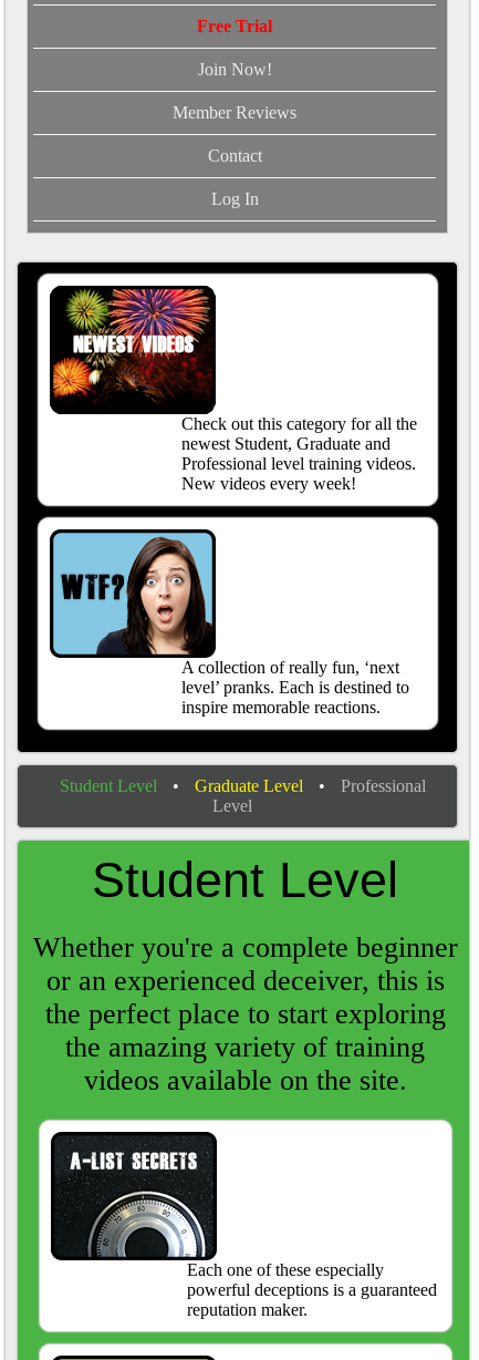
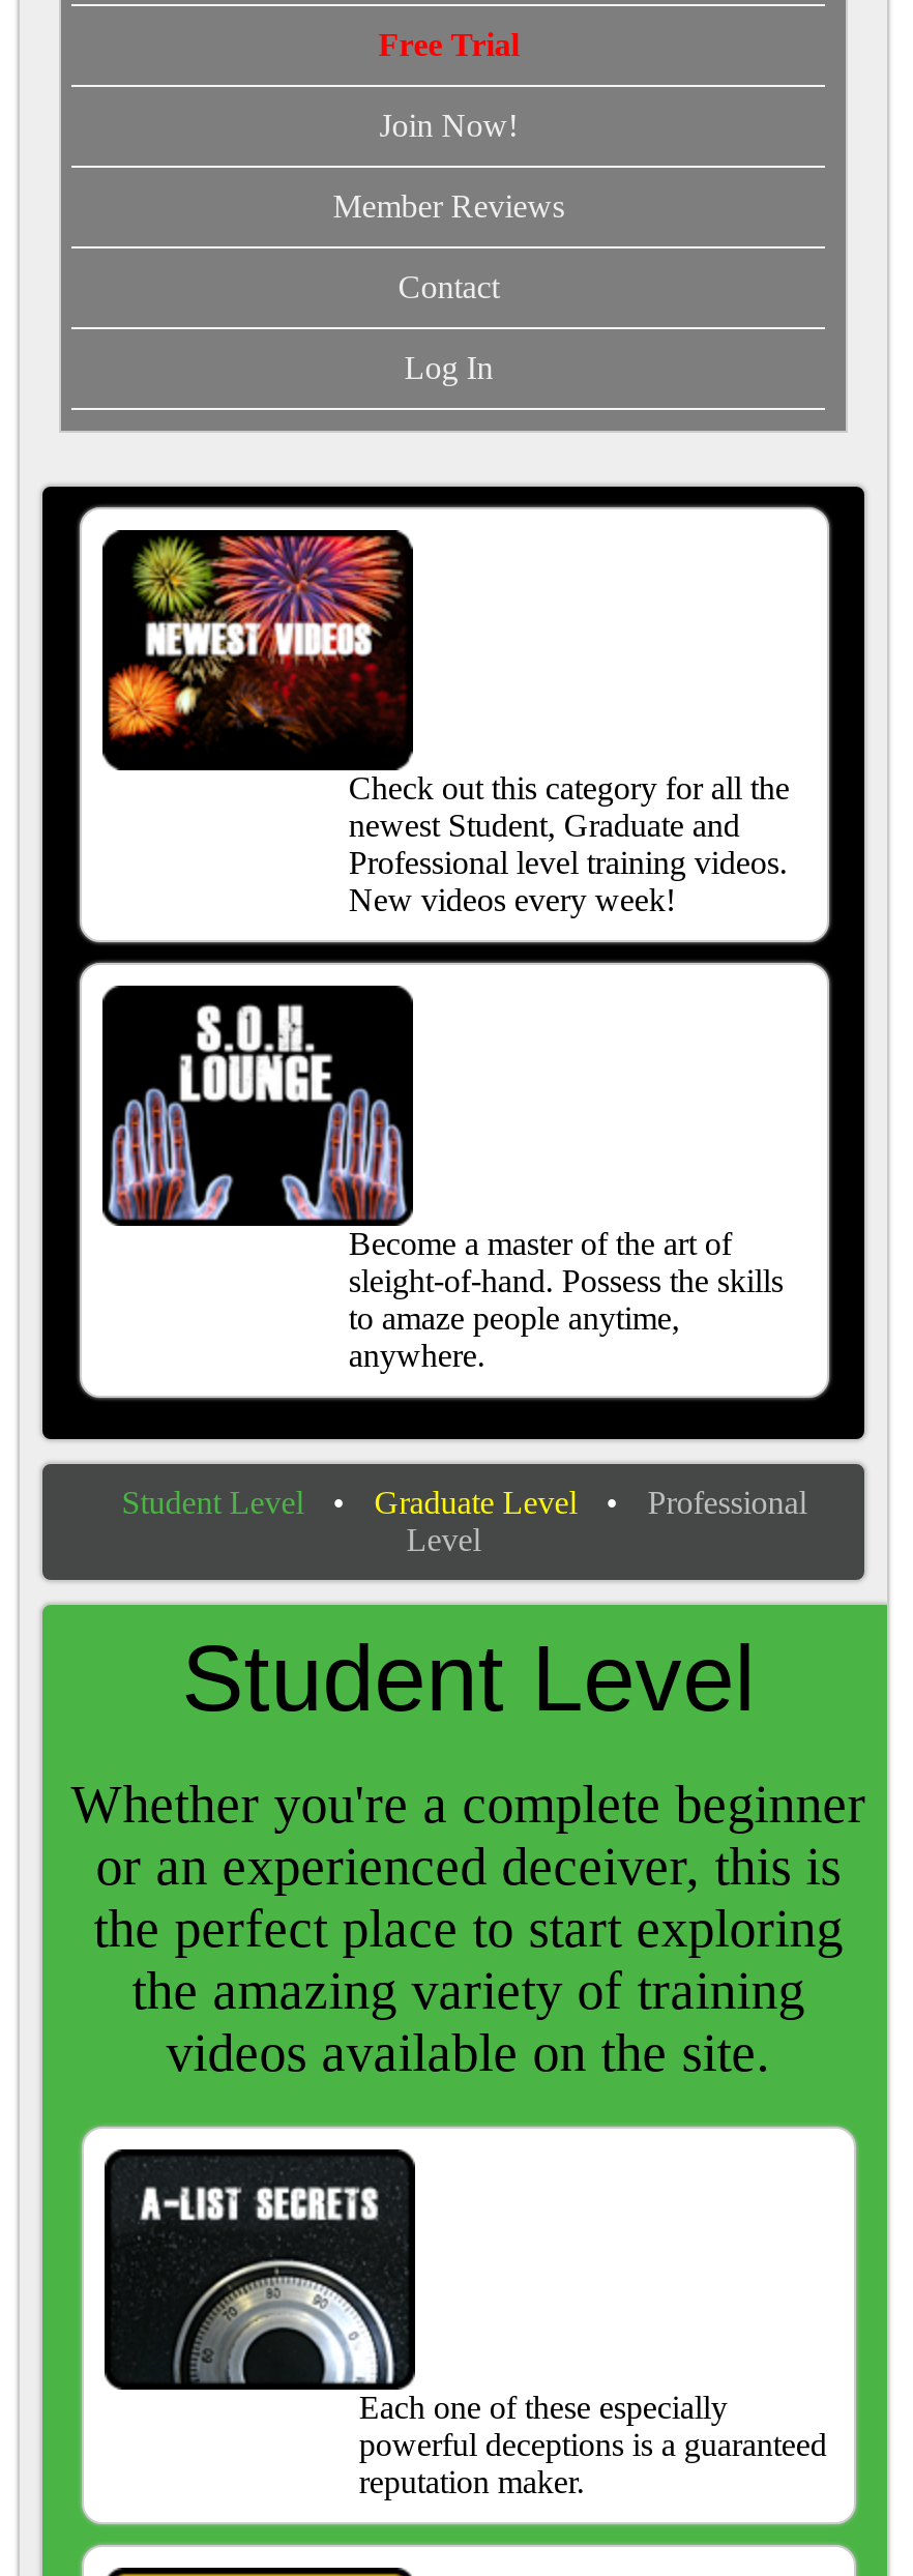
[52,532,409,717] [image] | A collection of really fun, ‘next | level’ pranks. Each is destined to | inspire memorable reactions. -> [109,1000,783,1373] [image] | Become a master of the art of | sleight-of-hand. Possess the skills | to amaze people anytime, | anywhere.

